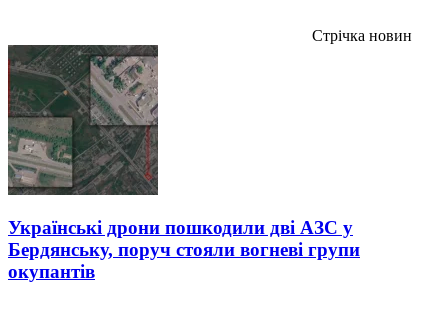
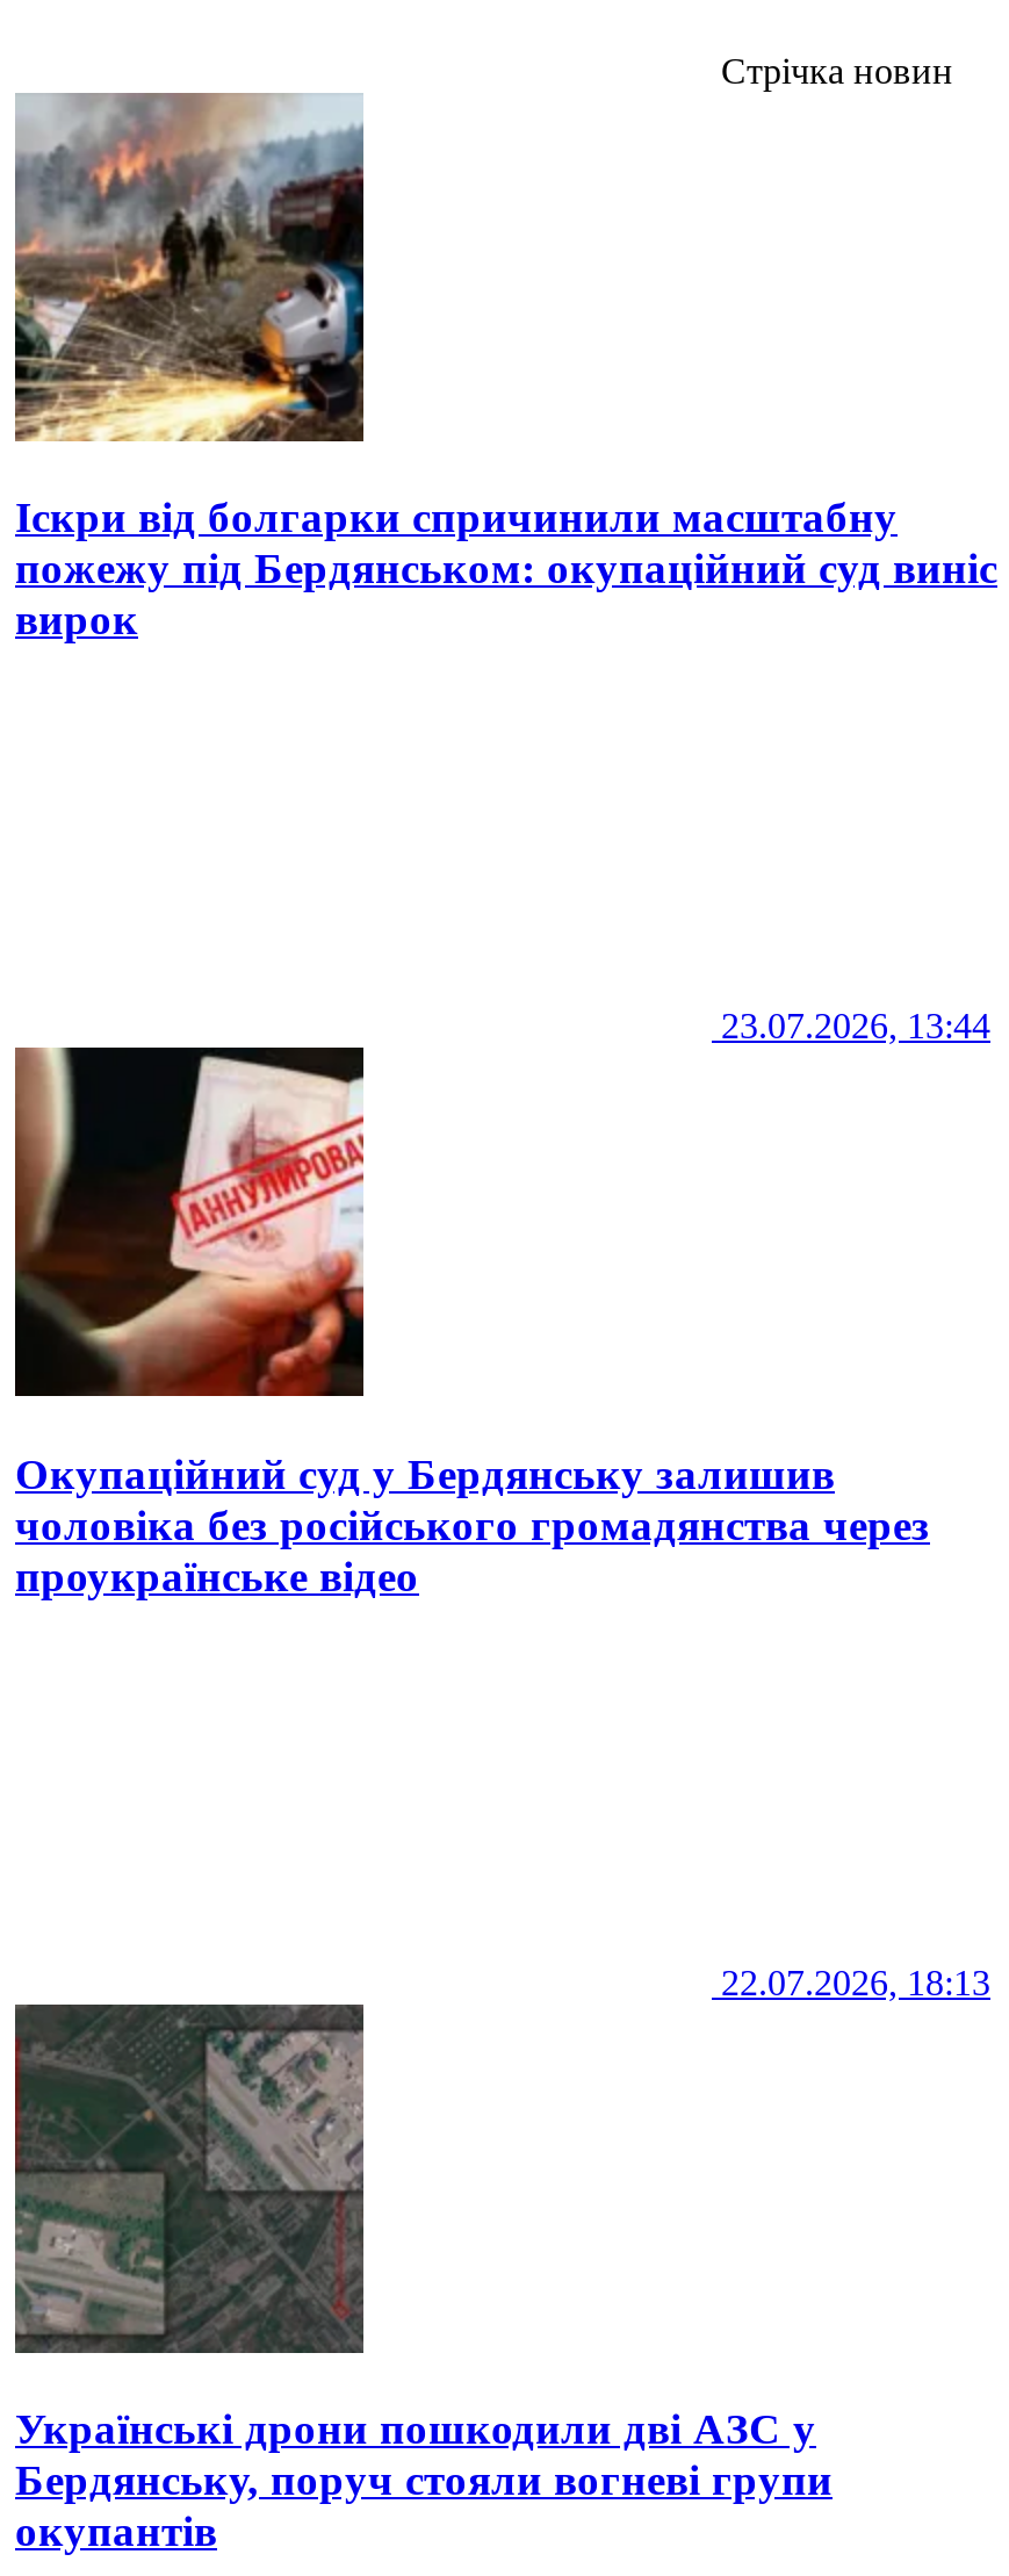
none -> [13,93,997,644] [image] | Іскри від болгарки спричинили масштабну | пожежу під Бердянськом: окупаційний суд виніс | вирок
none -> [13,1045,930,1600] [image] | Окупаційний суд у Бердянську залишив | чоловіка без російського громадянства через | проукраїнське відео
none -> [712,1006,990,1045] 23.07.2026, 13:44
none -> [712,1962,990,2001] 22.07.2026, 18:13

